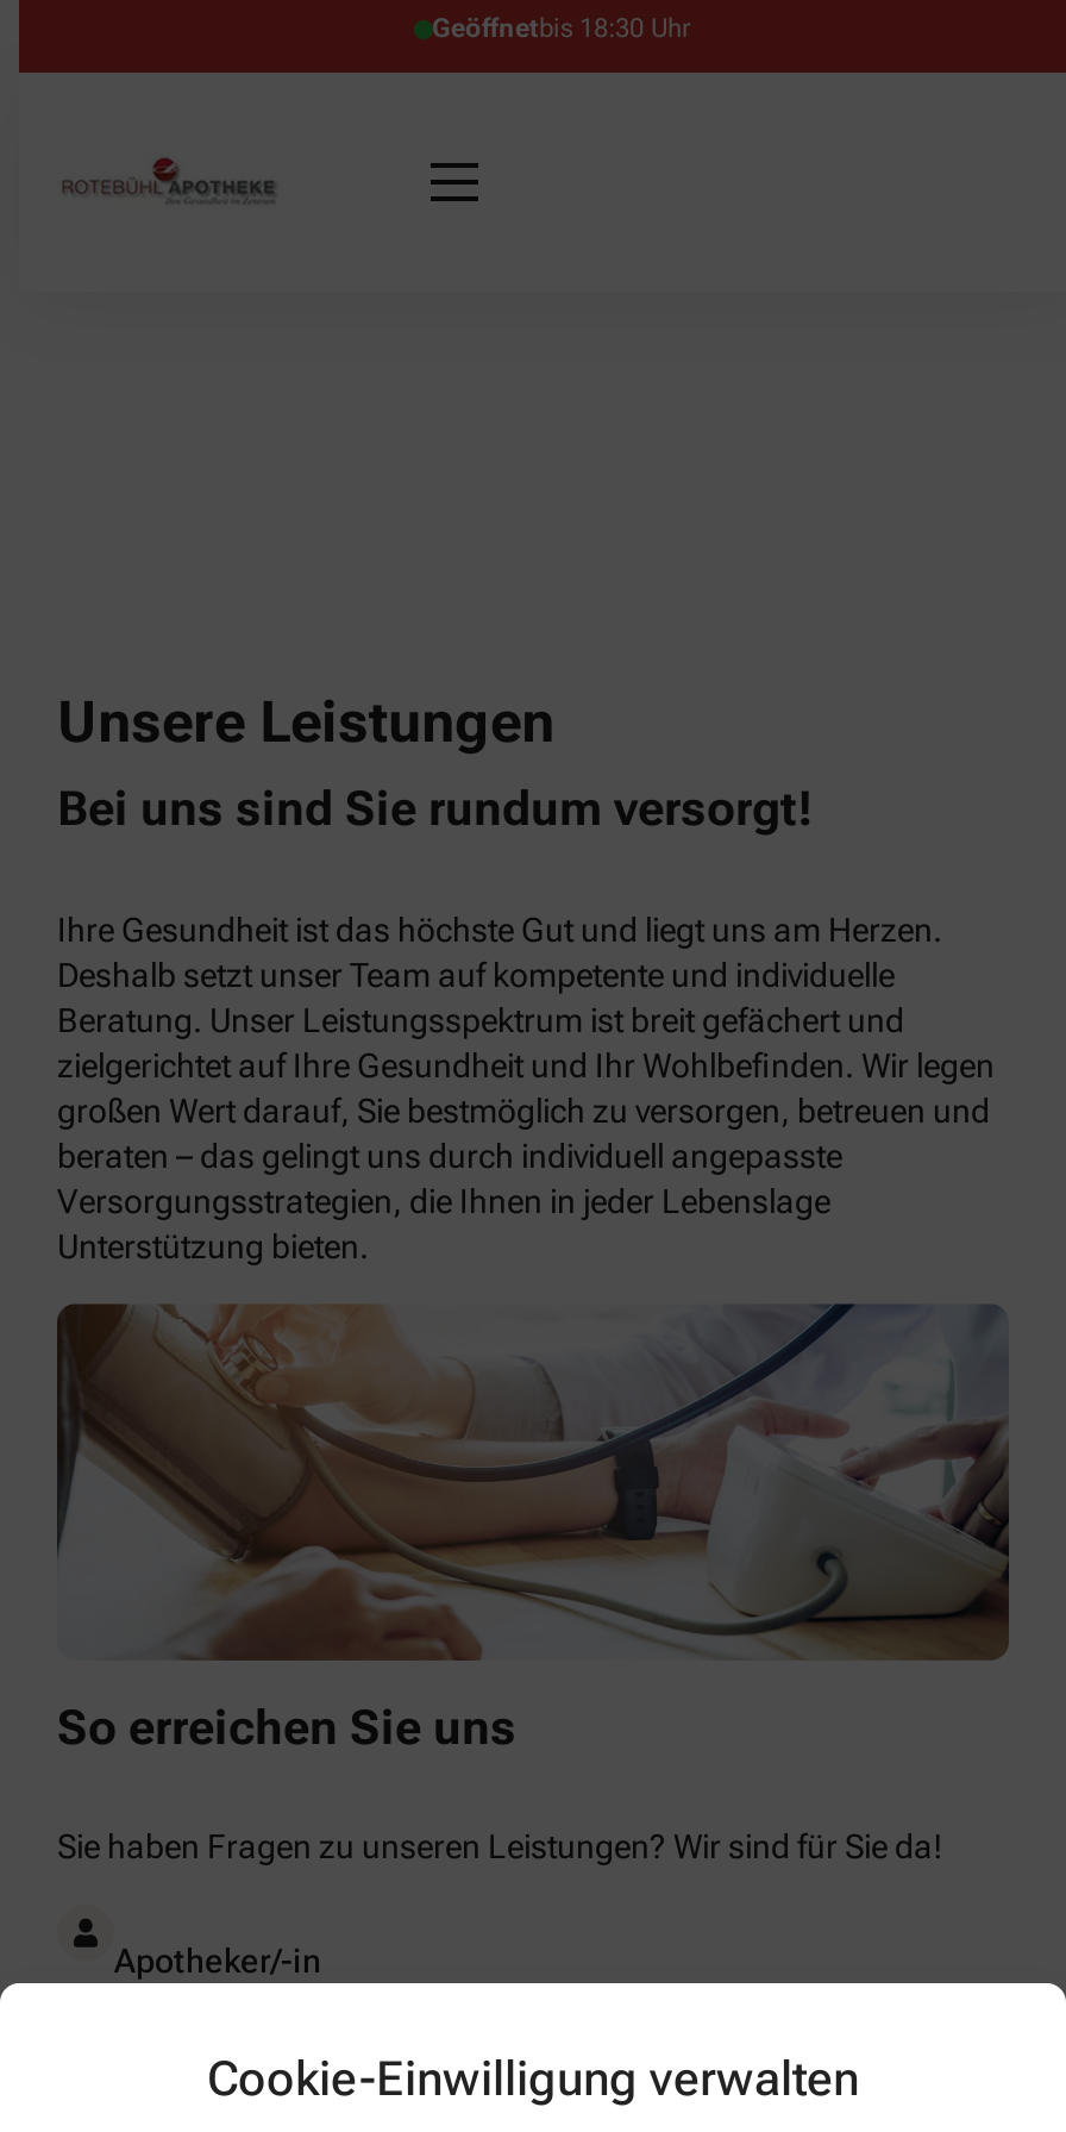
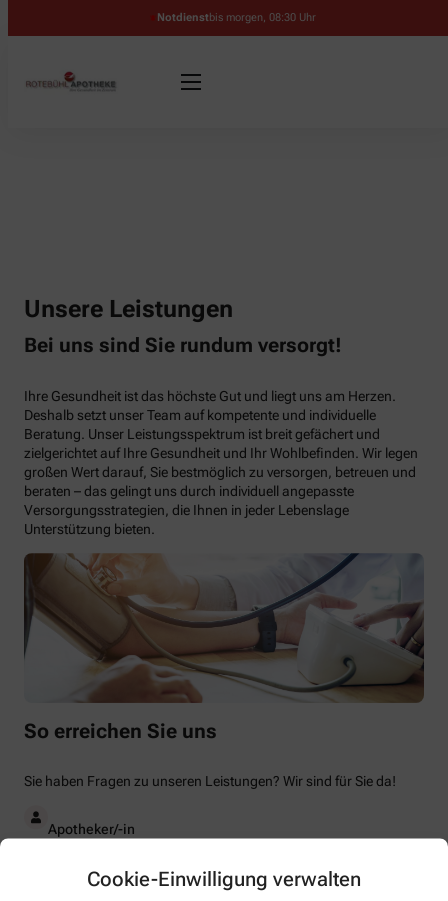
[432,13,691,44] Geöffnetbis 18:30 Uhr -> [156,11,315,24] Notdienstbis morgen, 08:30 Uhr

